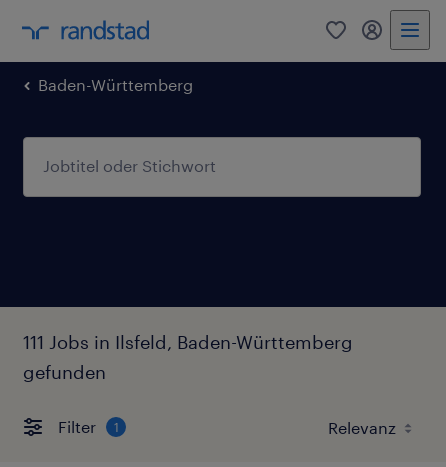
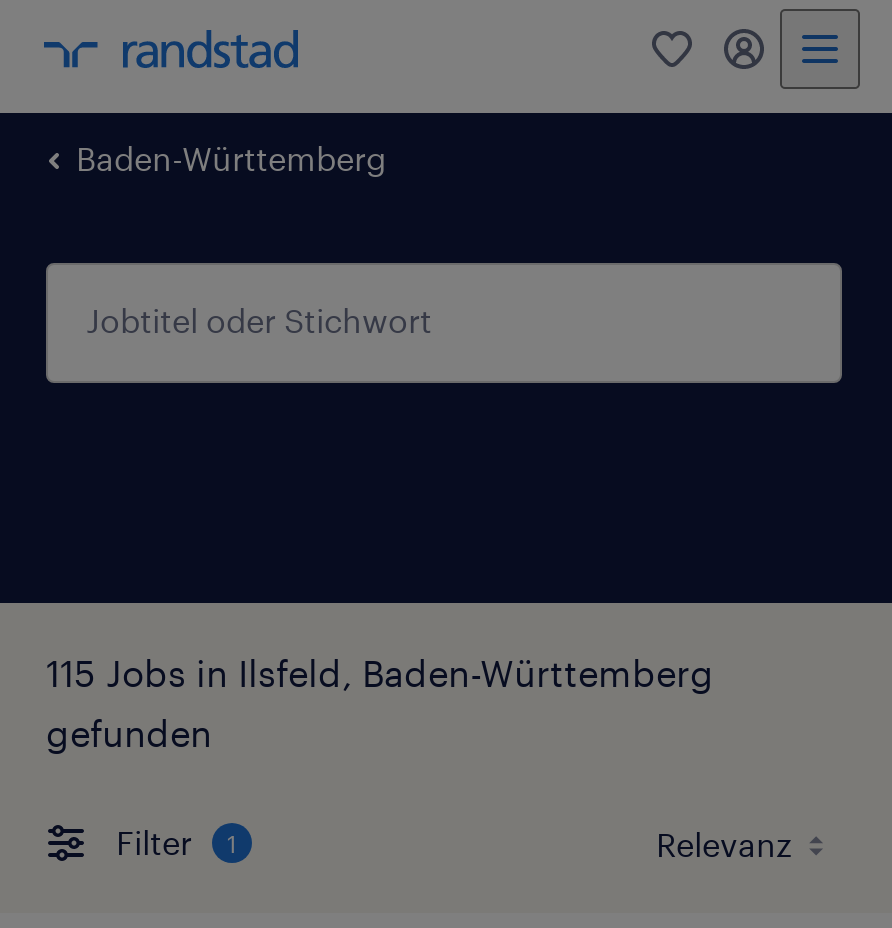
[23,331,353,353] 111 Jobs in Ilsfeld, Baden-Württemberg -> [46,651,714,695] 115 Jobs in Ilsfeld, Baden-Württemberg

